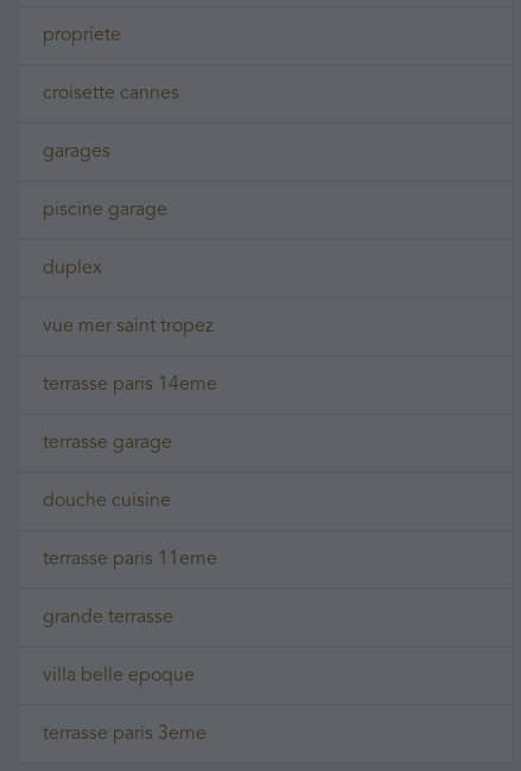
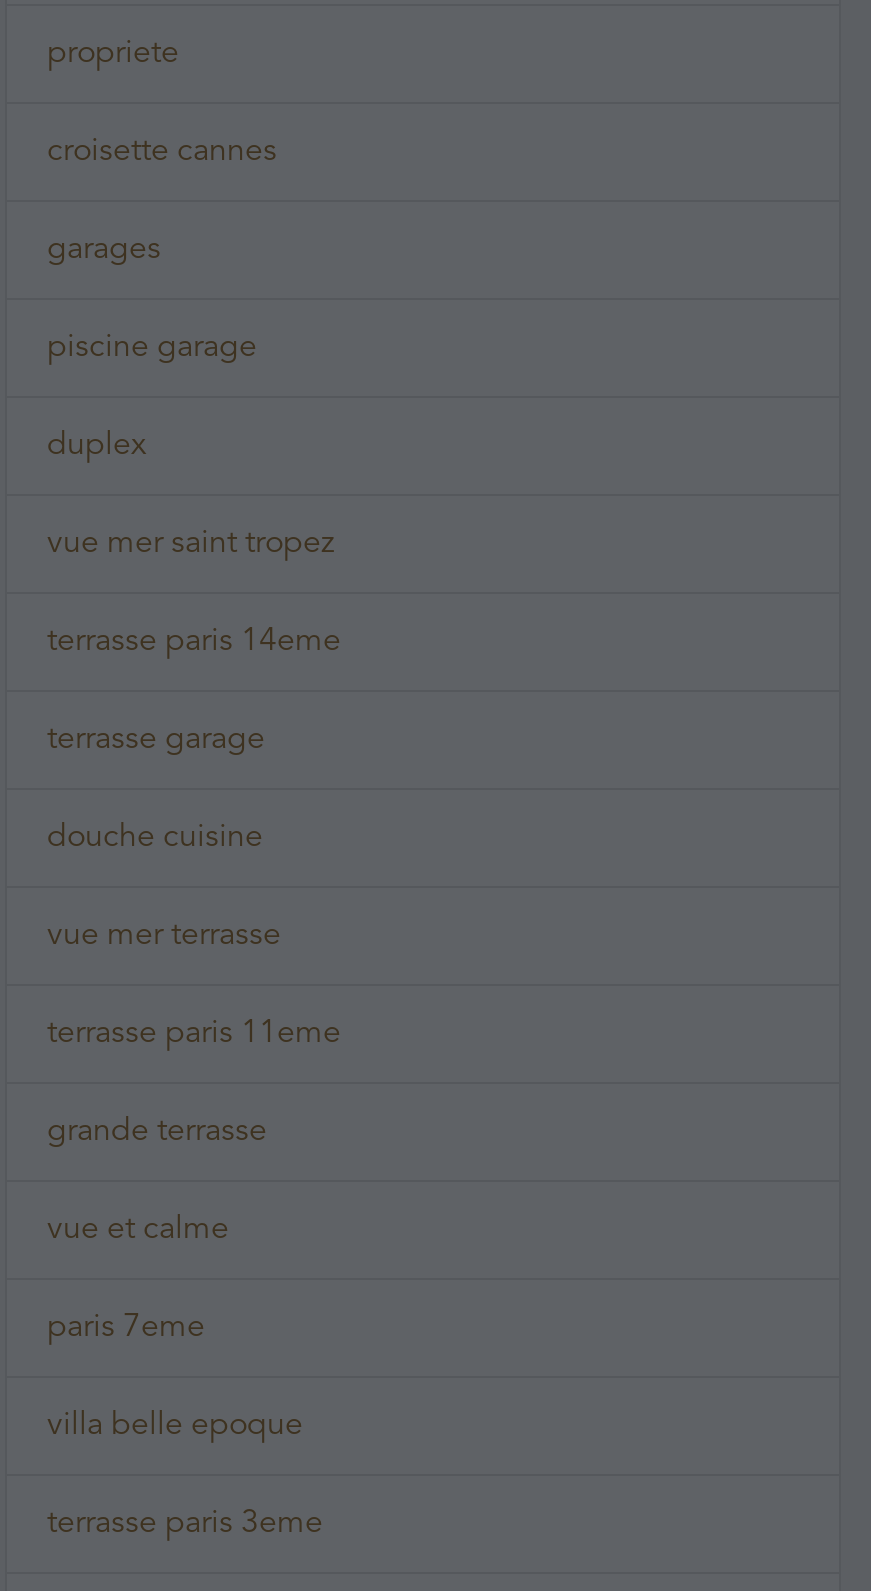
none -> [47,920,281,952] vue mer terrasse
none -> [47,1214,229,1344] vue et calme | paris 7eme

